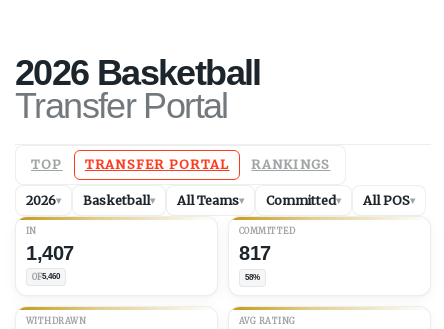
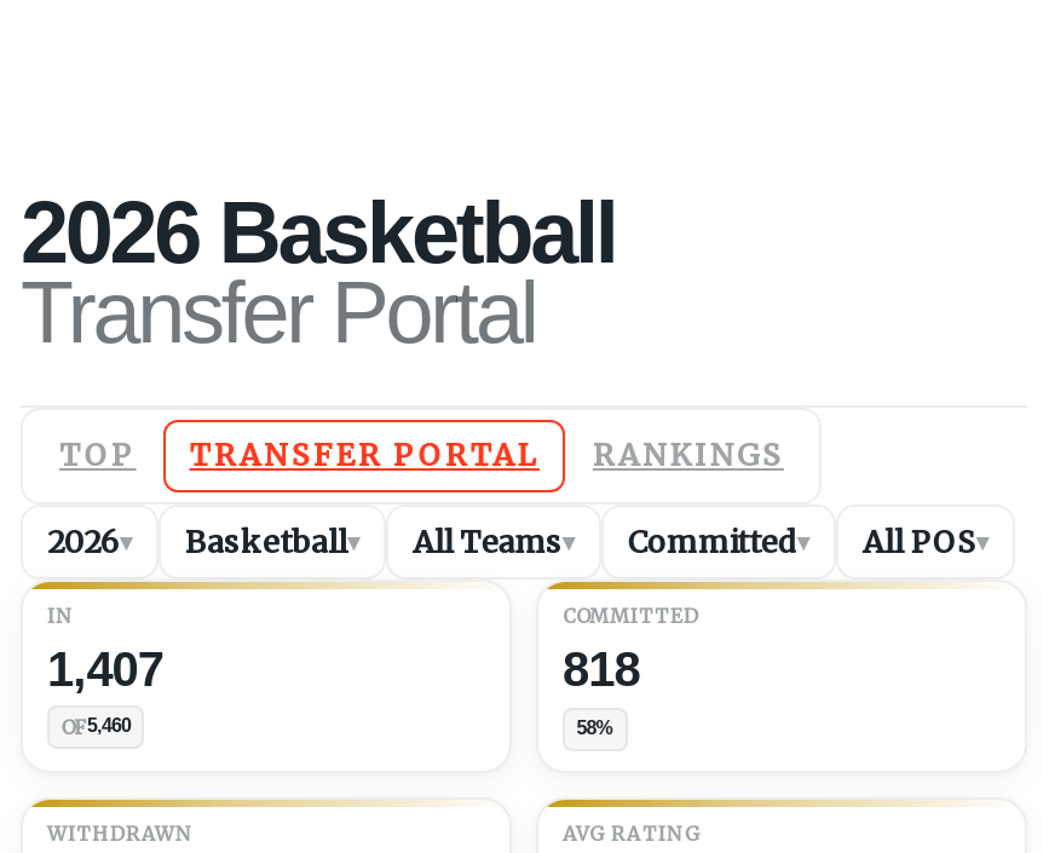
[239,242,271,264] 817 -> [563,642,640,695] 818

